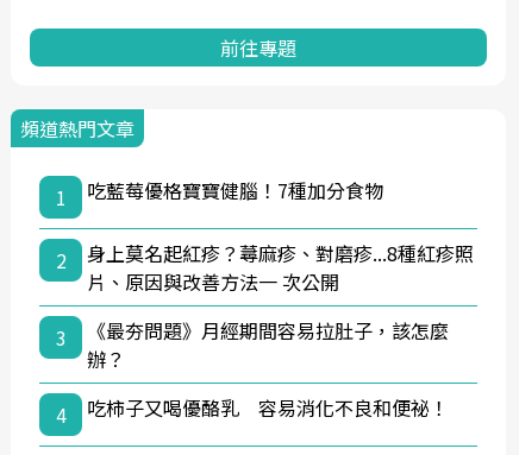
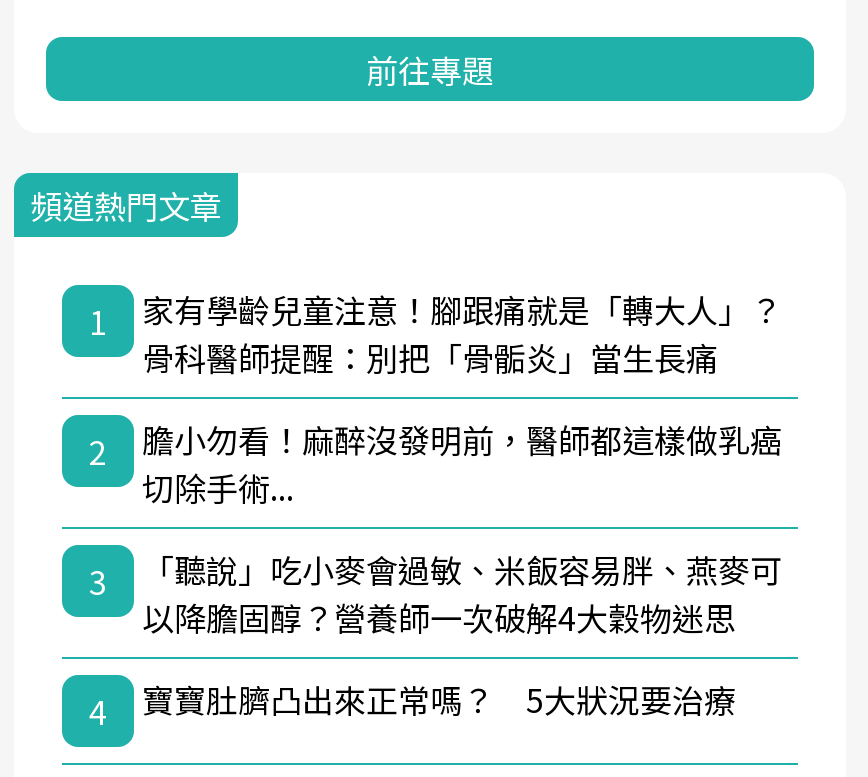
[87,175,383,204] 吃藍莓優格寶寶健腦！7種加分食物 -> [142,284,782,380] 家有學齡兒童注意！腳跟痛就是「轉大人」？ | 骨科醫師提醒：別把「骨骺炎」當生長痛
[87,238,474,295] 身上莫名起紅疹？蕁麻疹、對磨疹...8種紅疹照 | 片、原因與改善方法一 次公開 -> [142,414,782,510] 膽小勿看！麻醉沒發明前，醫師都這樣做乳癌 | 切除手術...
[87,316,449,373] 《最夯問題》月經期間容易拉肚子，該怎麼 | 辦？ -> [142,544,782,640] 「聽說」吃小麥會過敏、米飯容易胖、燕麥可 | 以降膽固醇？營養師一次破解4大穀物迷思
[87,393,449,421] 吃柿子又喝優酪乳 容易消化不良和便祕！ -> [142,674,736,722] 寶寶肚臍凸出來正常嗎？ 5大狀況要治療

